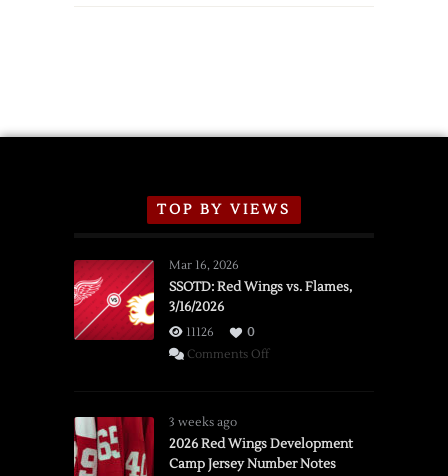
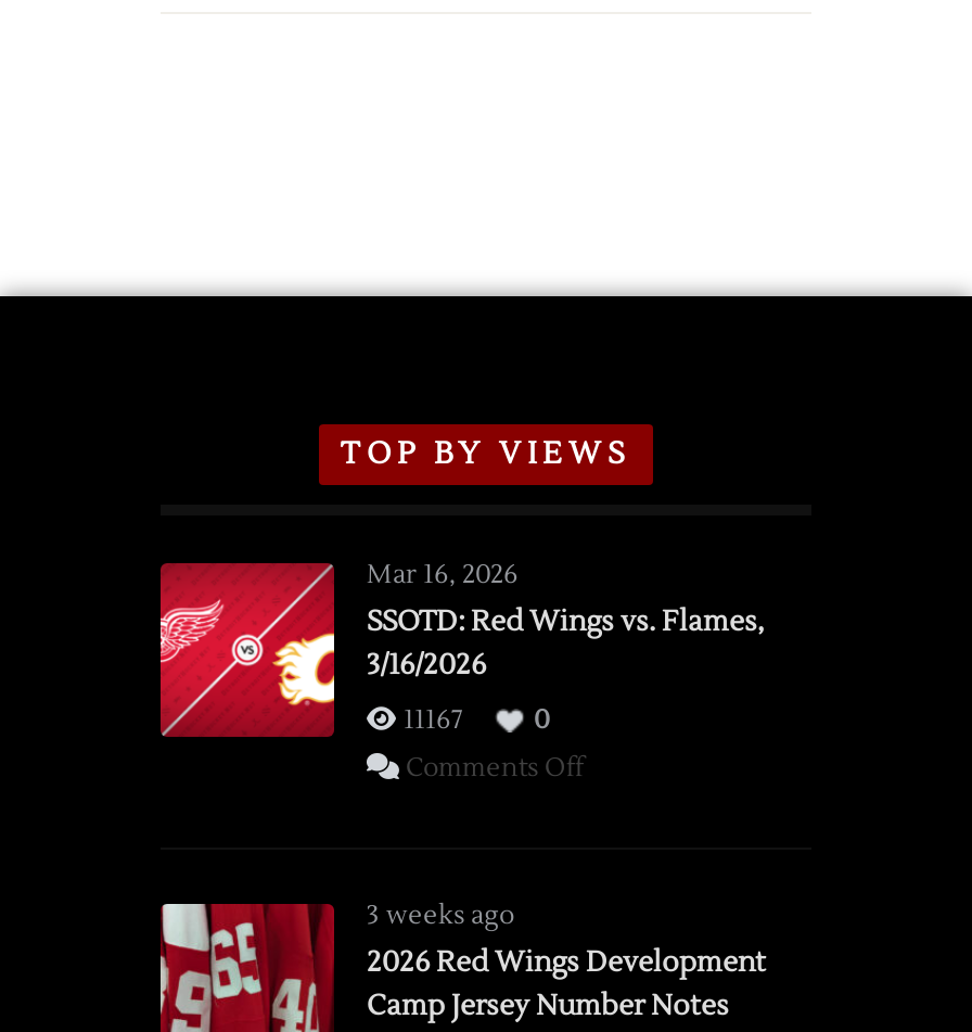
[183,325,214,340] 11126 -> [397,705,462,737] 11167

